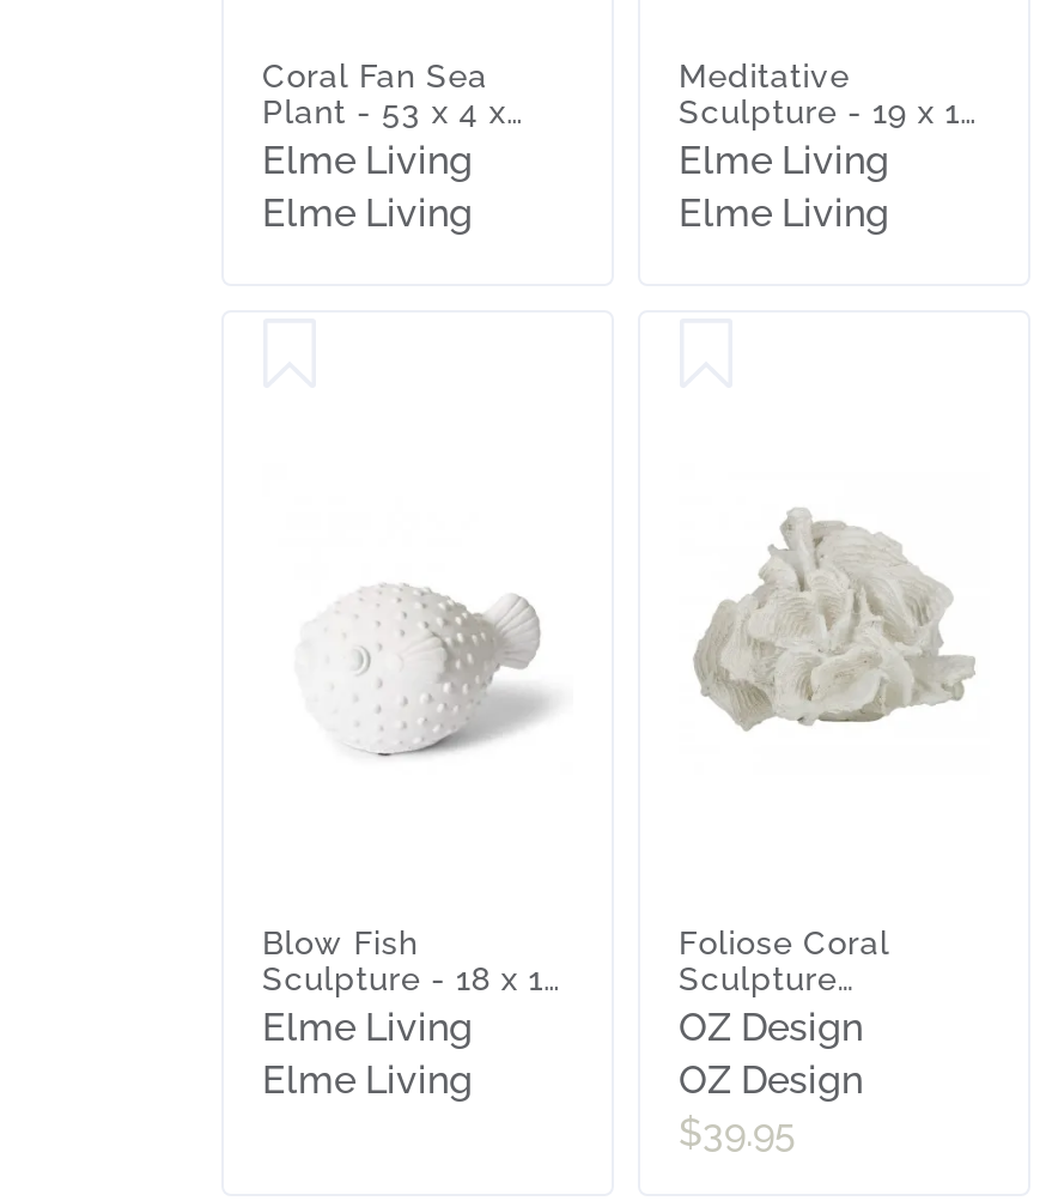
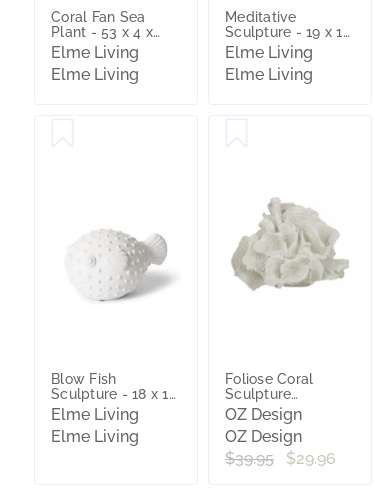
none -> [286,449,336,468] $29.96

